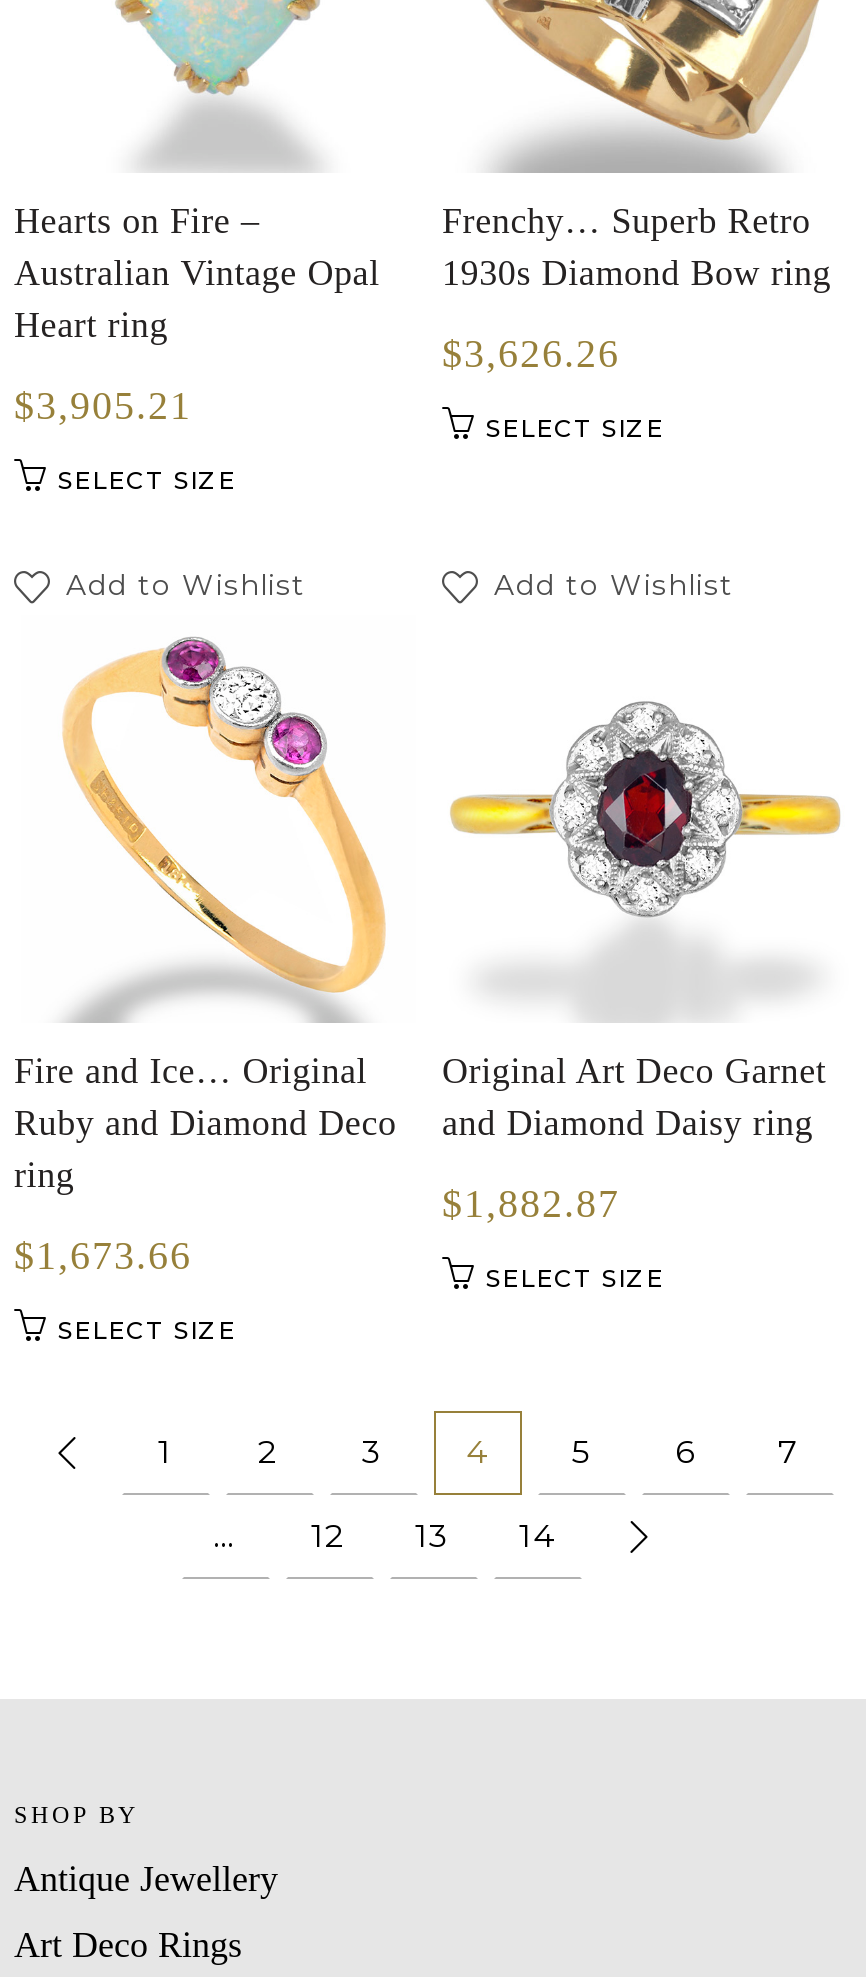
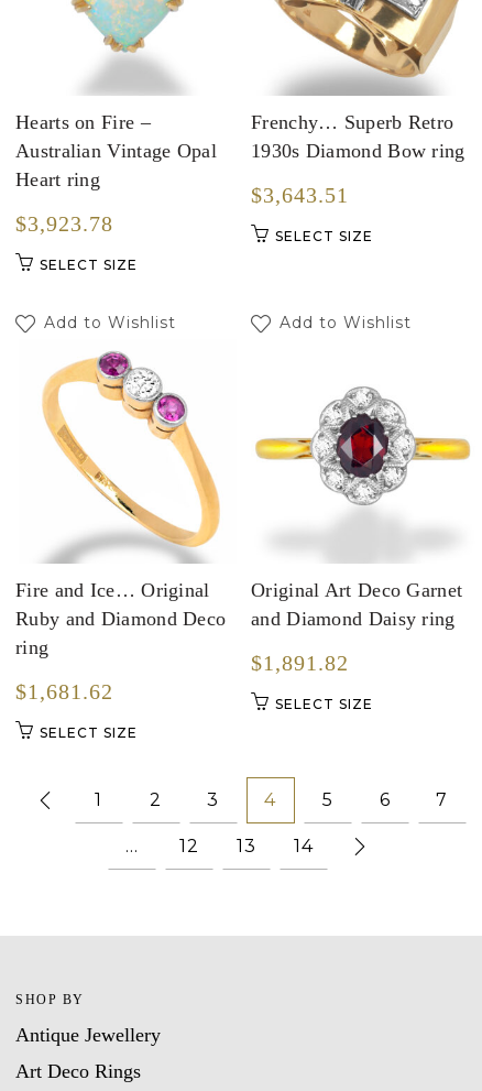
[442,331,620,375] $3,626.26 -> [251,182,349,206] $3,643.51
[14,383,192,427] $3,905.21 -> [15,211,113,235] $3,923.78
[442,1181,620,1225] $1,882.87 -> [251,650,349,674] $1,891.82
[14,1233,192,1277] $1,673.66 -> [15,679,113,703] $1,681.62

